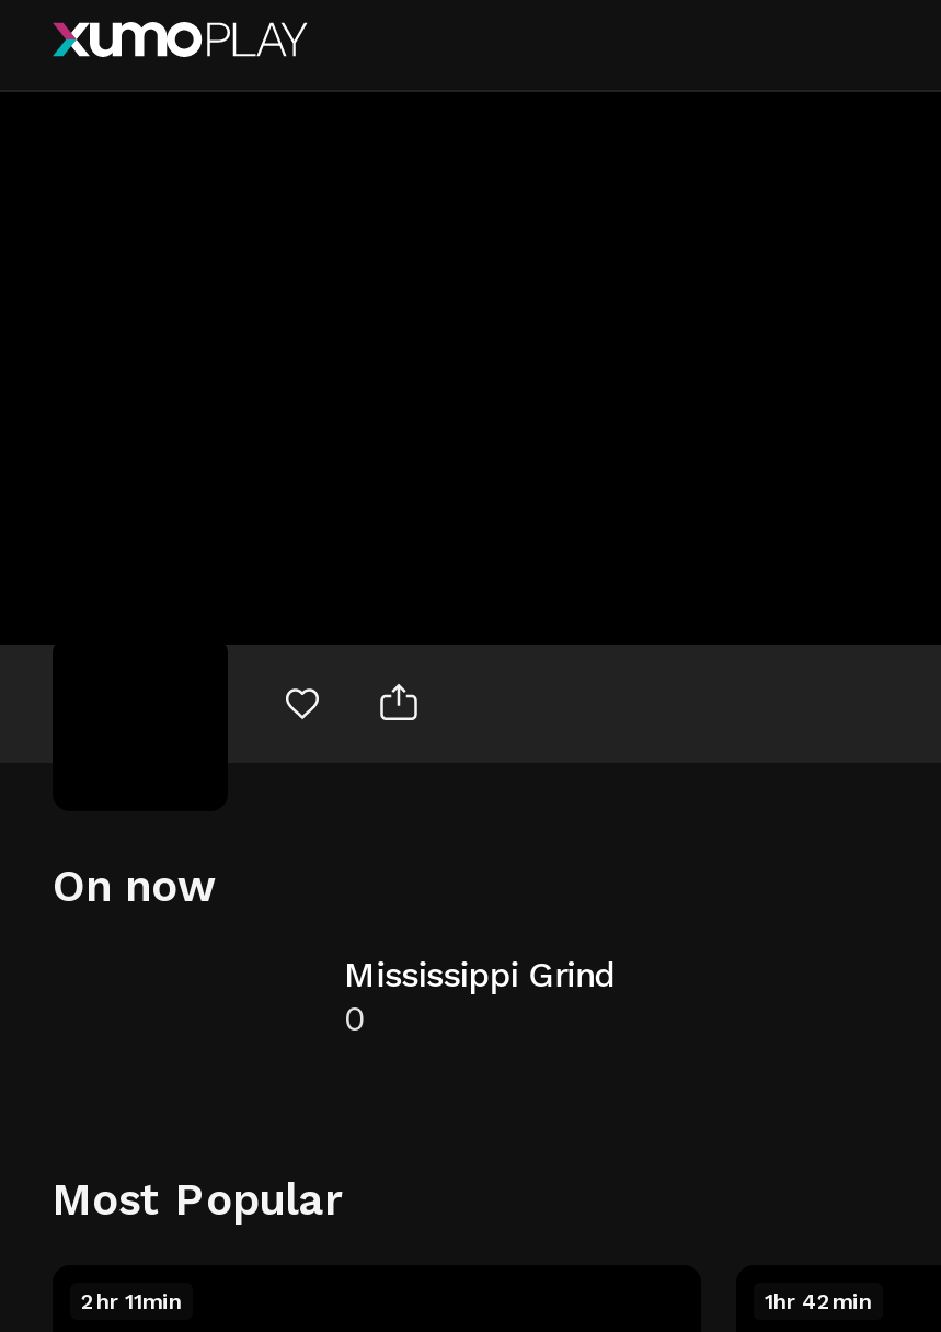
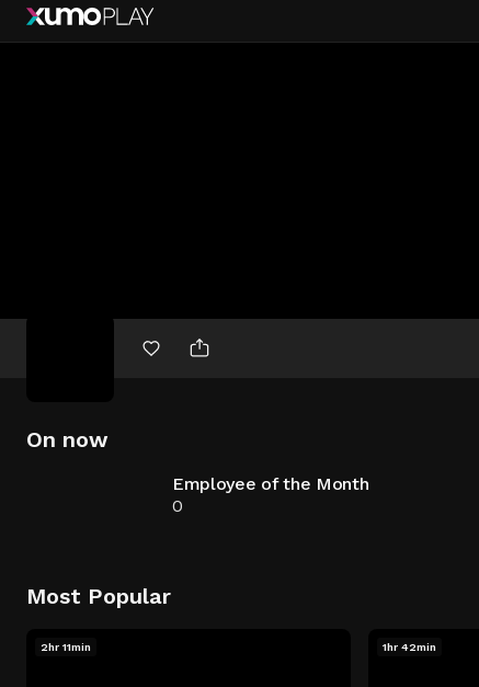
[344,954,615,995] Mississippi Grind -> [172,473,369,494] Employee of the Month

